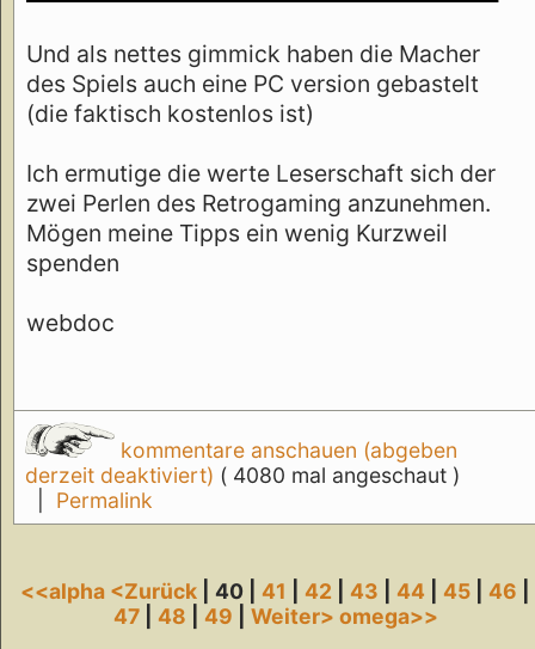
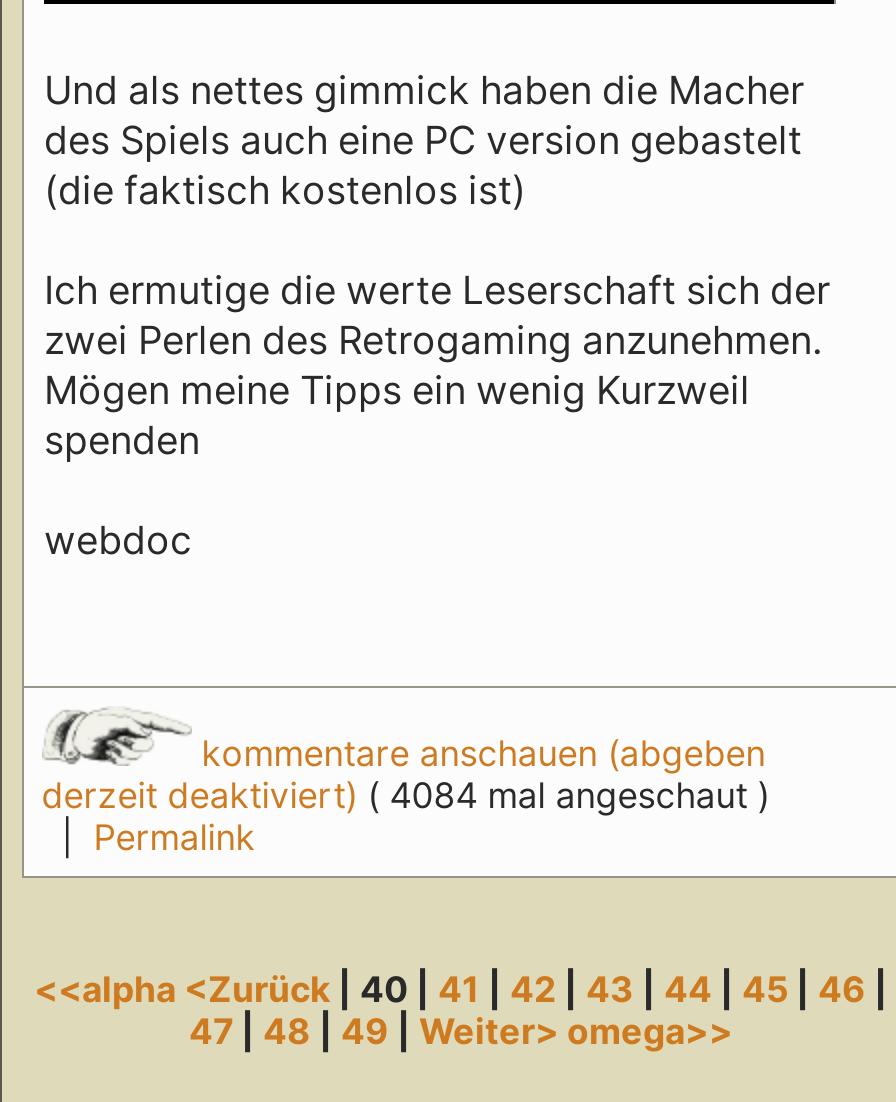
[25,463,460,488] derzeit deaktiviert) ( 4080 mal angeschaut ) -> [42,775,770,817] derzeit deaktiviert) ( 4084 mal angeschaut )

